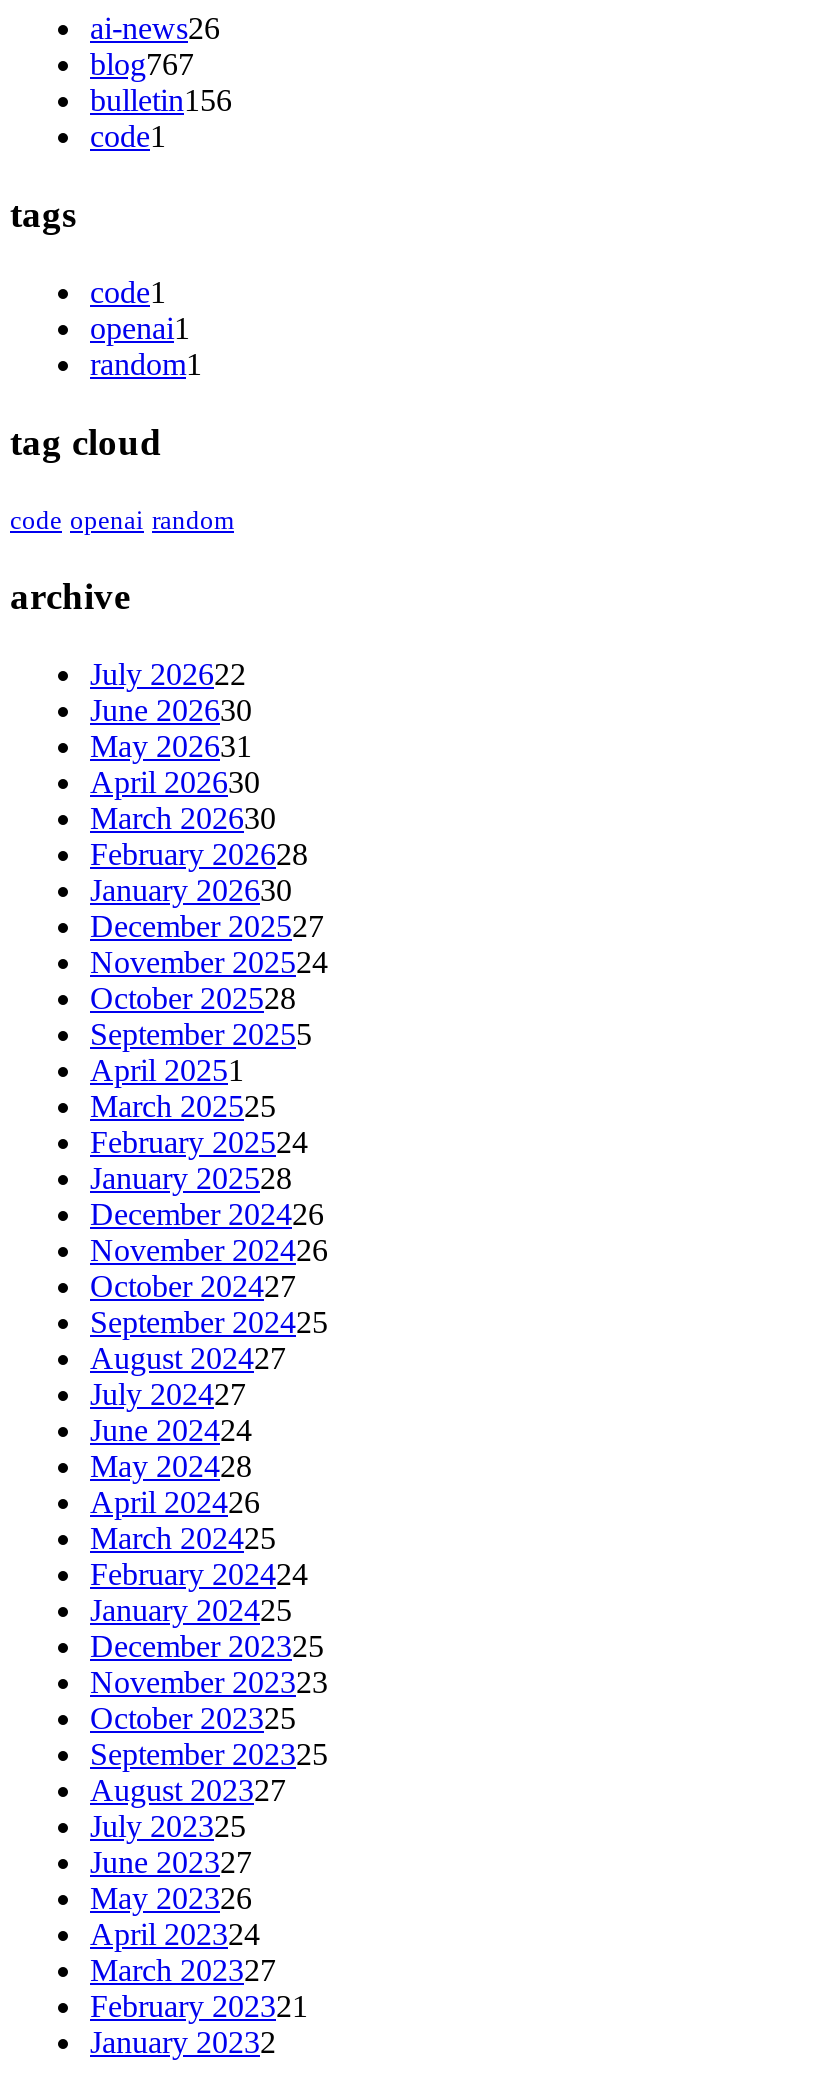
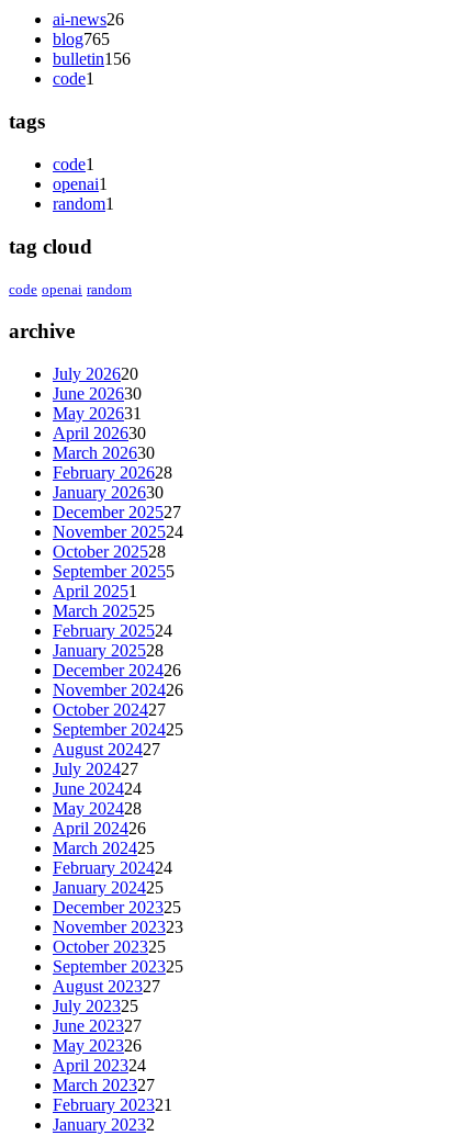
[90,48,194,82] blog767 -> [53,30,110,49] blog765
[90,656,246,690] July 202622 -> [53,364,138,383] July 202620

